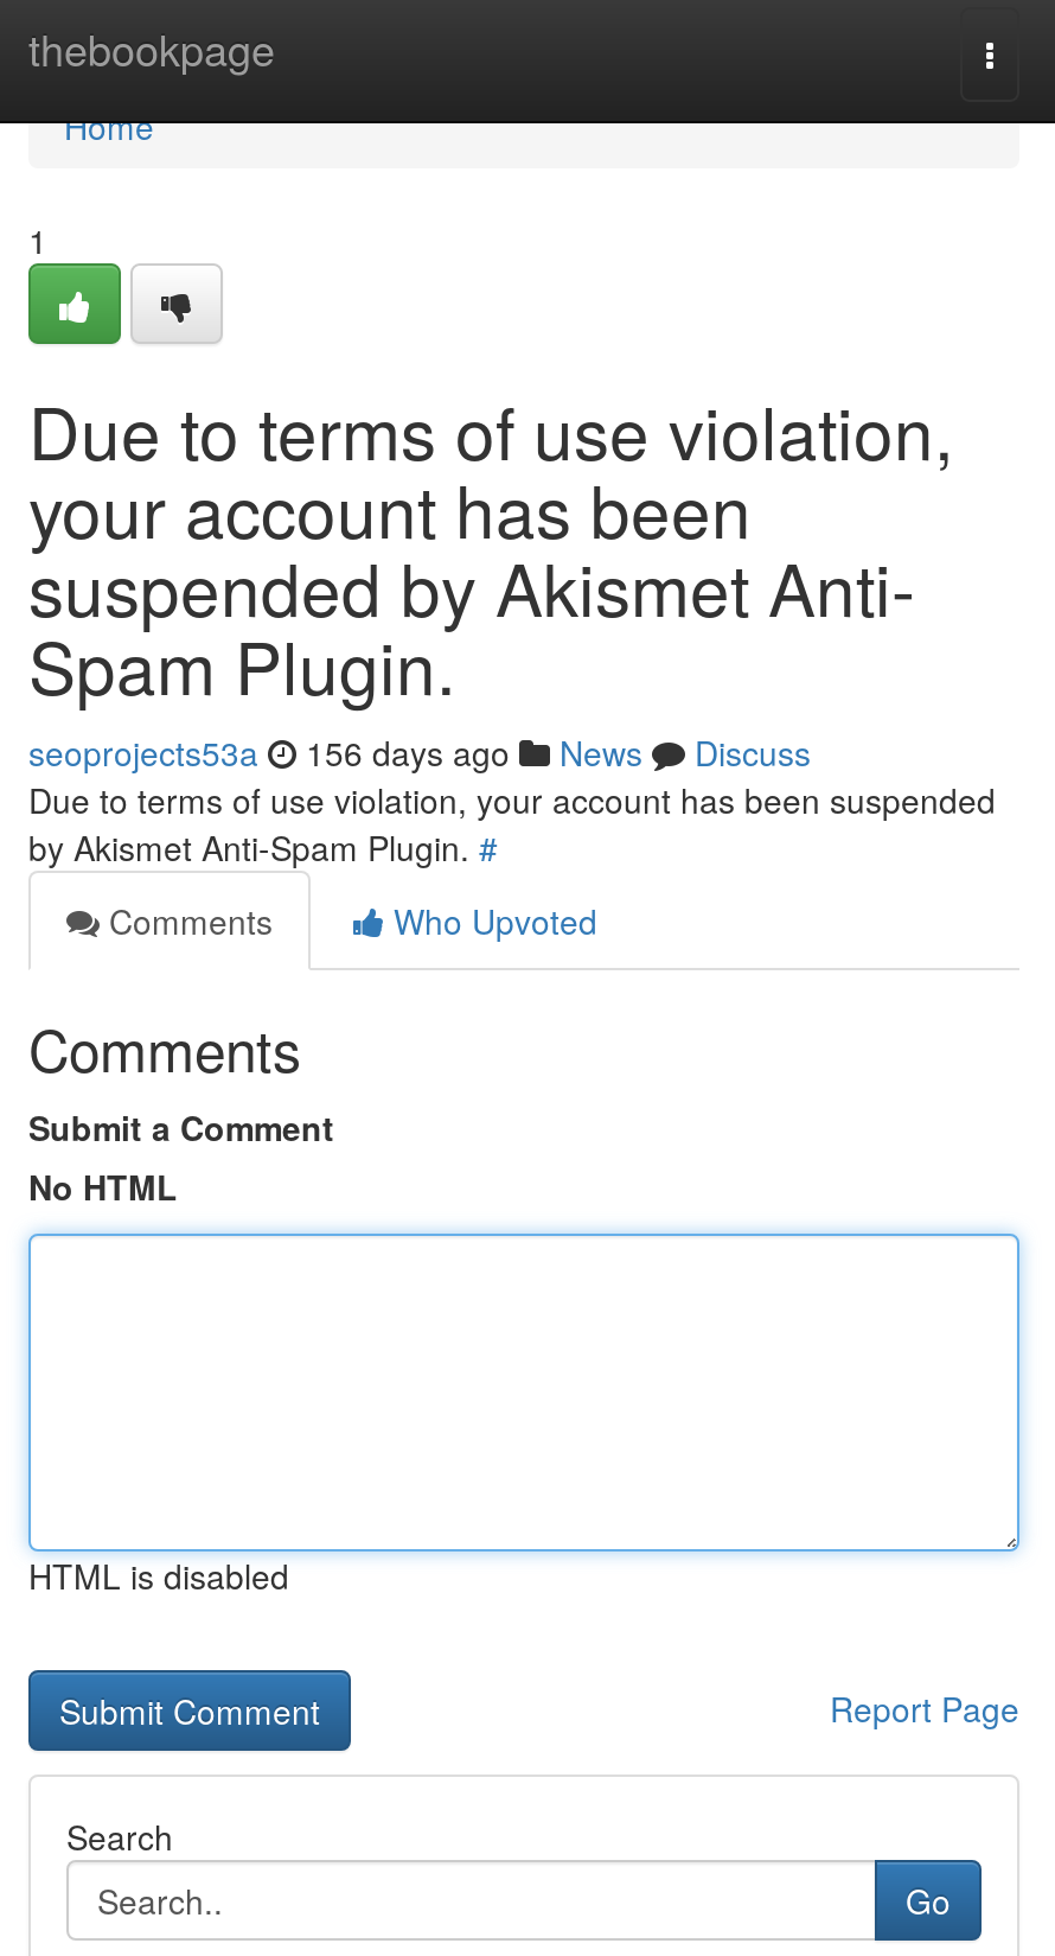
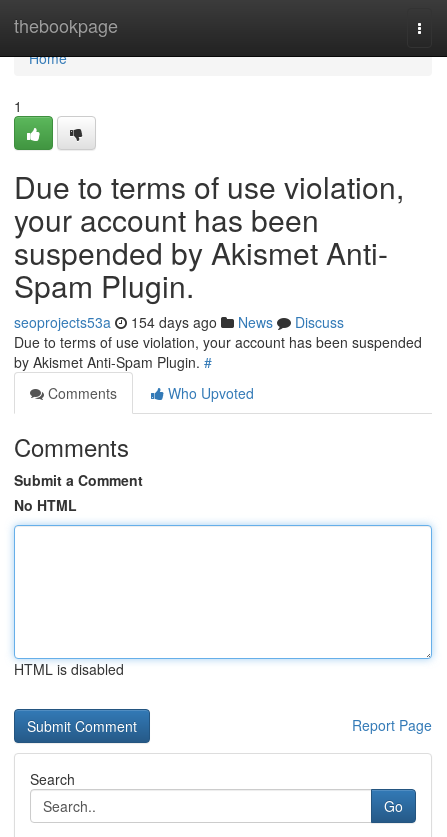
[28,728,811,776] seoprojects53a 156 days ago News Discuss -> [14,312,344,332] seoprojects53a 154 days ago News Discuss

